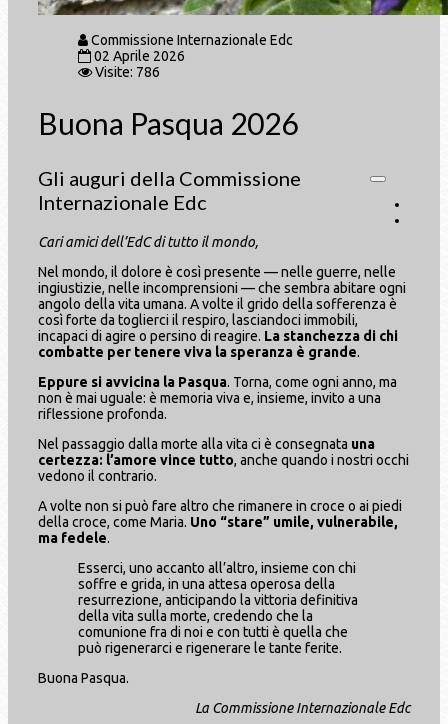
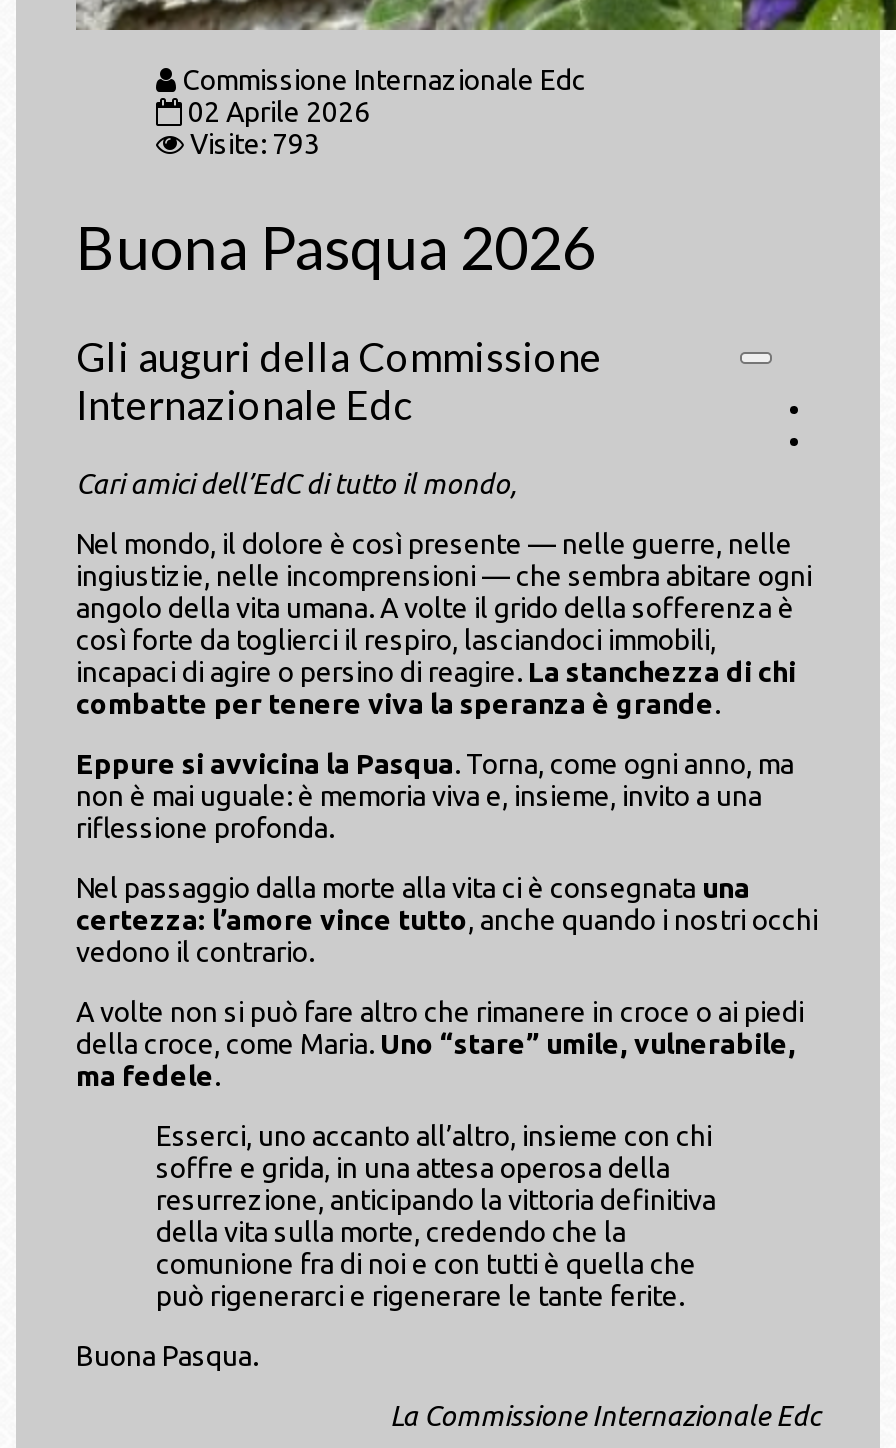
[95,64,160,80] Visite: 786 -> [190,128,320,160] Visite: 793

